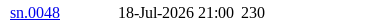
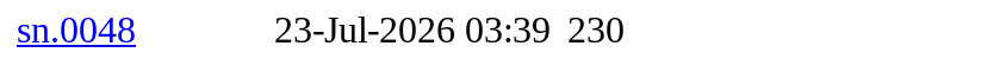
[118,4,265,21] 18-Jul-2026 21:00 230 -> [274,10,625,51] 23-Jul-2026 03:39 230

